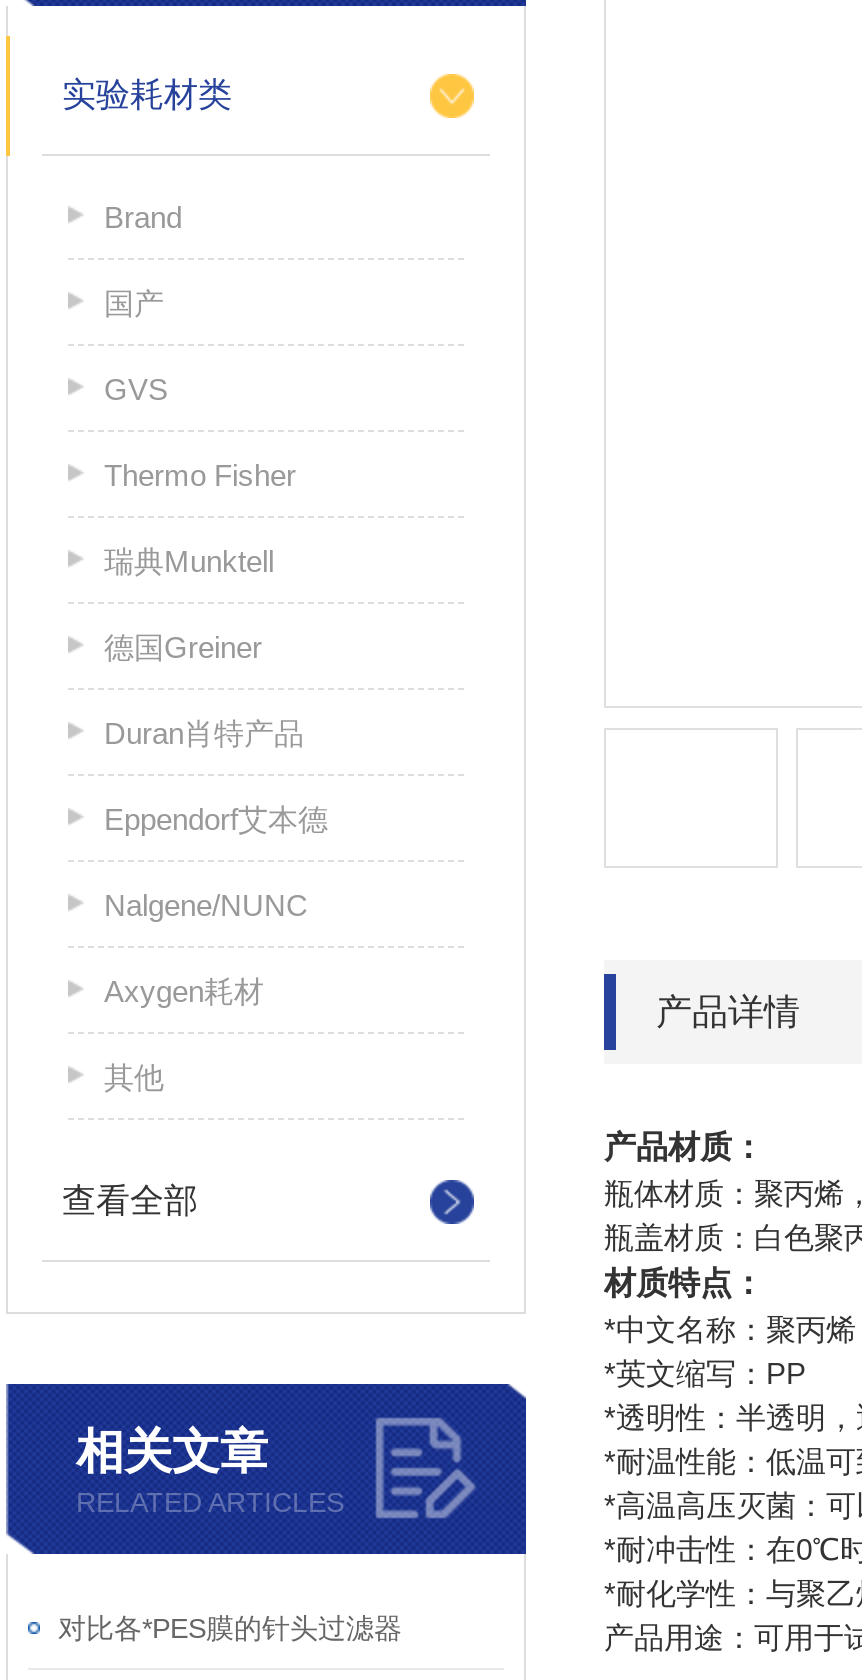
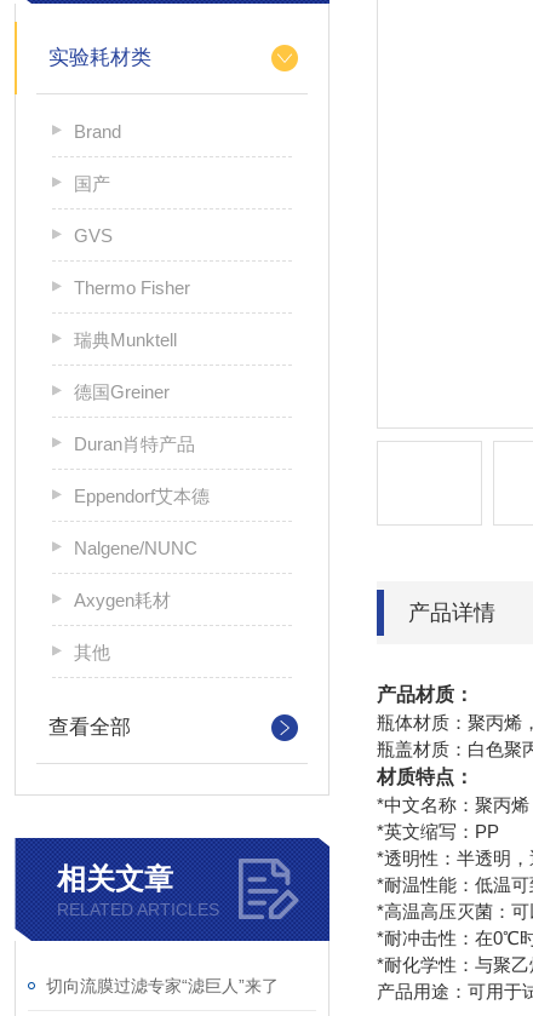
[58,1612,402,1644] 对比各*PES膜的针头过滤器 -> [46,976,279,995] 切向流膜过滤专家“滤巨人”来了

